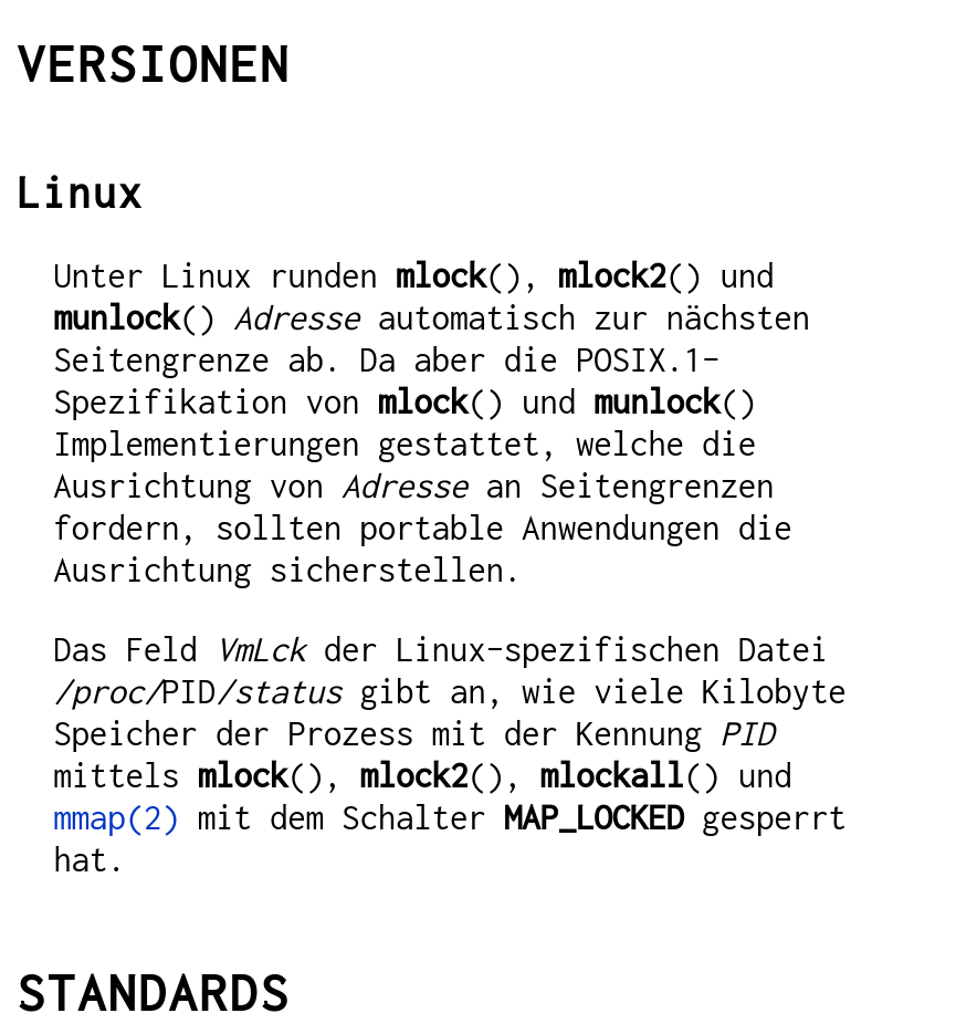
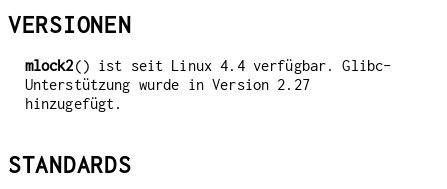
[17,168,846,878] Linux | Unter Linux runden mlock(), mlock2() und | munlock() Adresse automatisch zur nächsten | Seitengrenze ab. Da aber die POSIX.1- | Spezifikation von mlock() und munlock() | Implementierungen gestattet, welche die | Ausrichtung von Adresse an Seitengrenzen | fordern, sollten portable Anwendungen die | Ausrichtung sicherstellen. | Das Feld VmLck der Linux-spezifischen Datei | /proc/PID/status gibt an, wie viele Kilobyte | Speicher der Prozess mit der Kennung PID | mittels mlock(), mlock2(), mlockall() und | mmap(2) mit dem Schalter MAP_LOCKED gesperrt | hat. -> [25,57,391,112] mlock2 () ist seit Linux 4.4 verfügbar. Glibc- | Unterstützung wurde in Version 2.27 | hinzugefügt.

